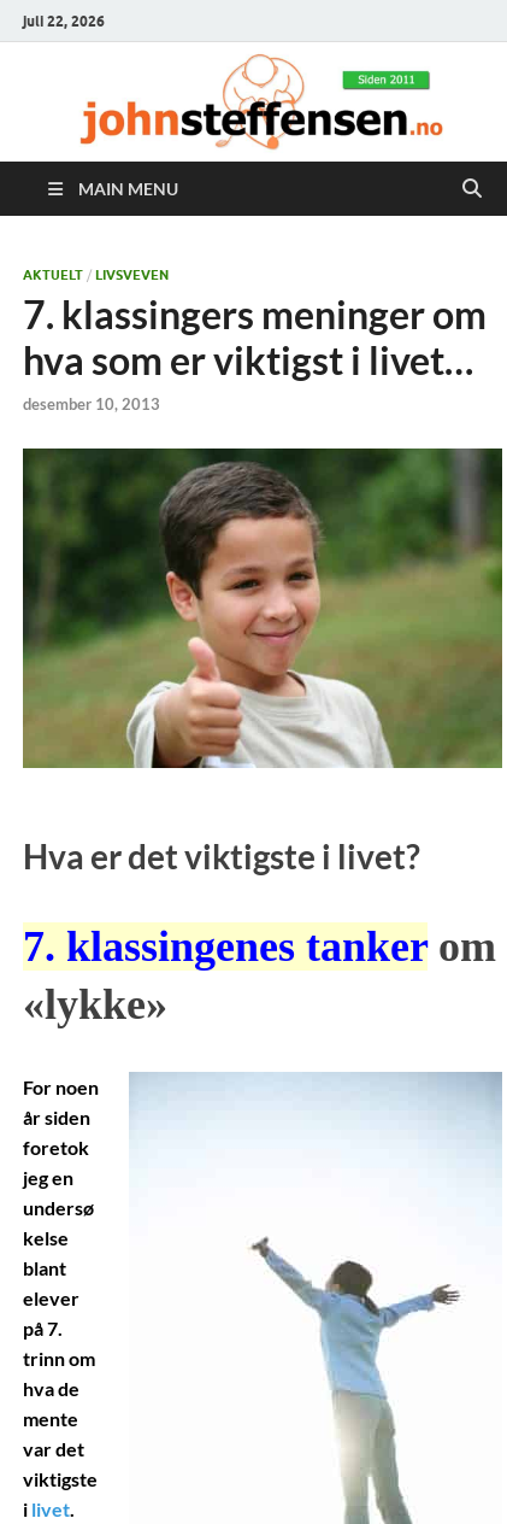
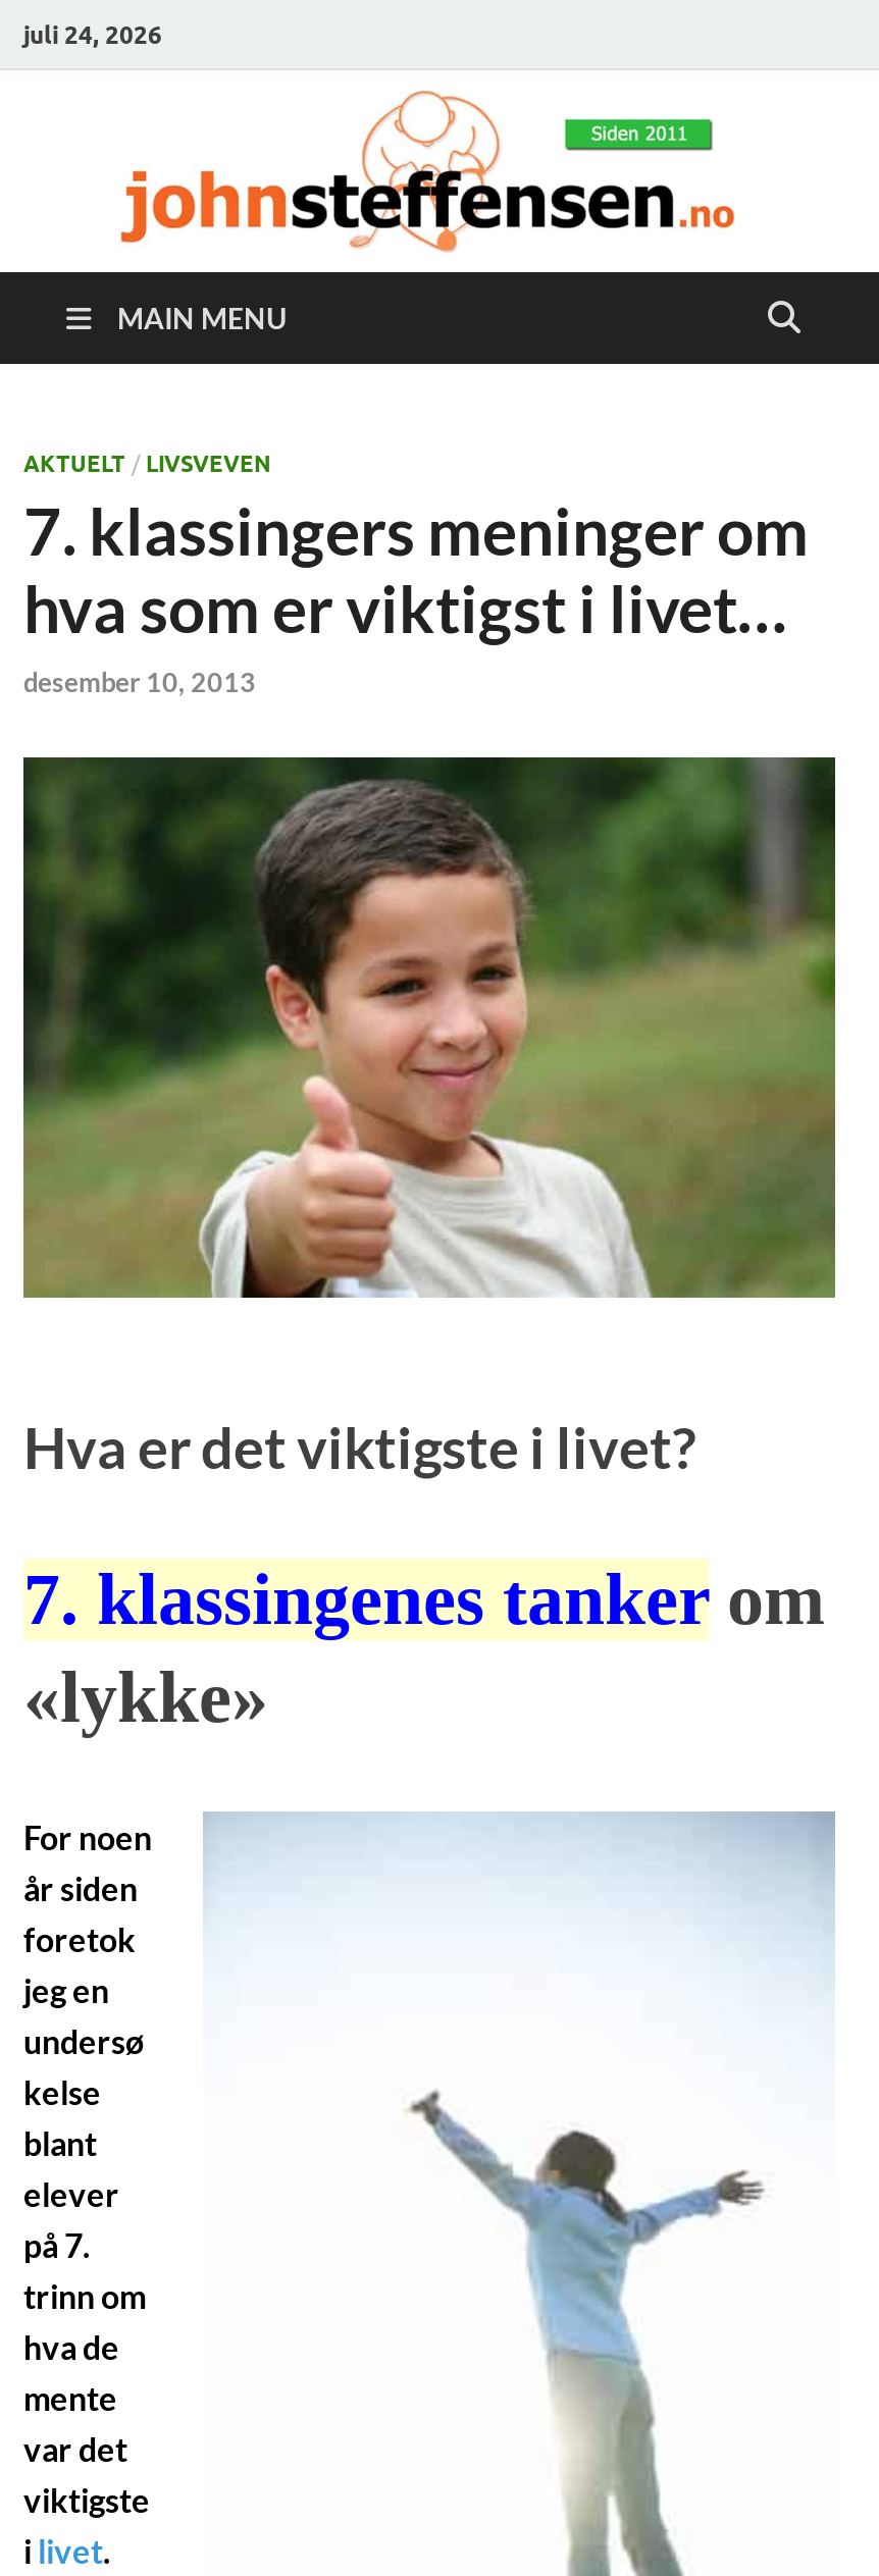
[23,11,105,30] juli 22, 2026 -> [23,18,162,49] juli 24, 2026

